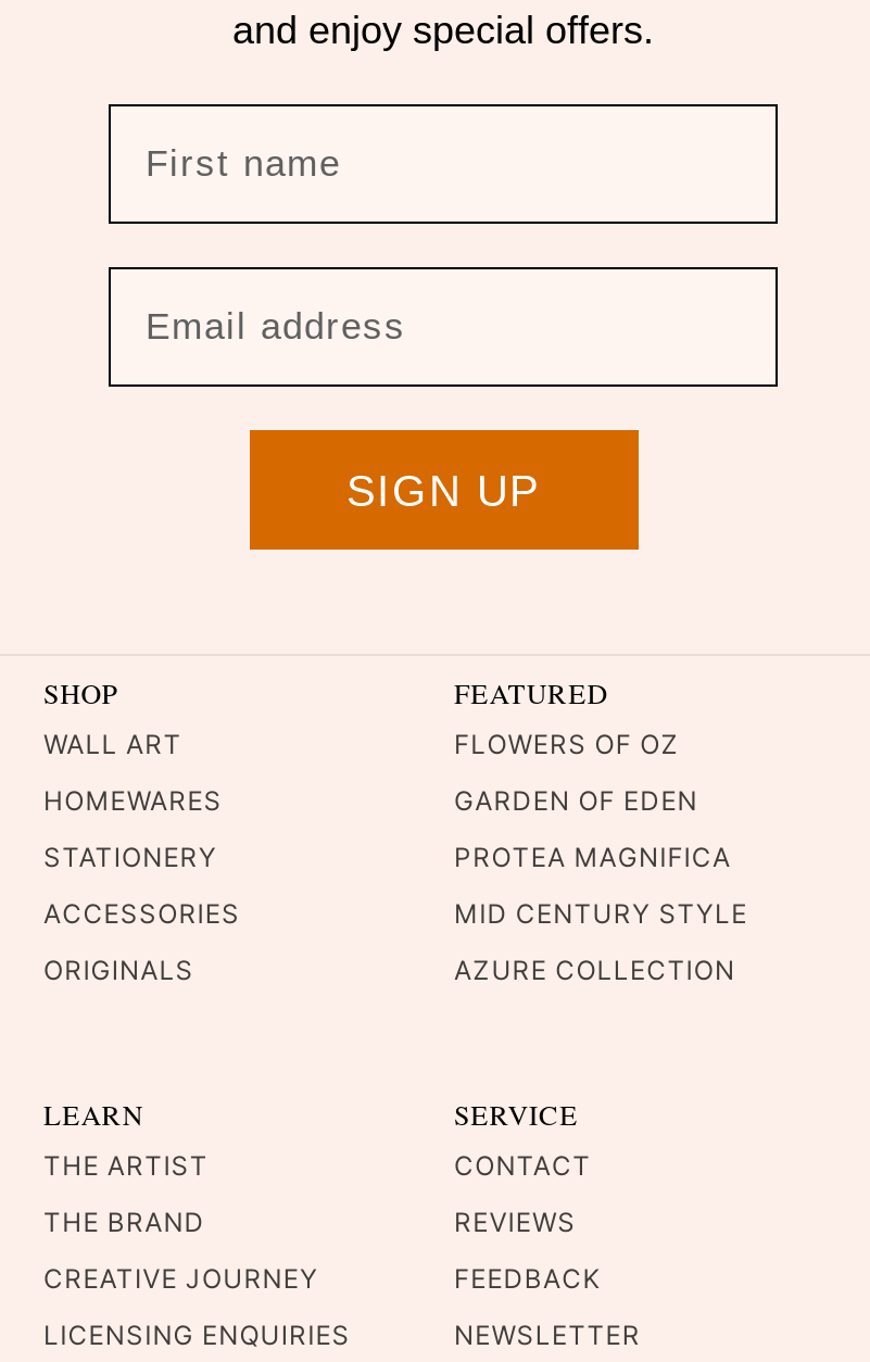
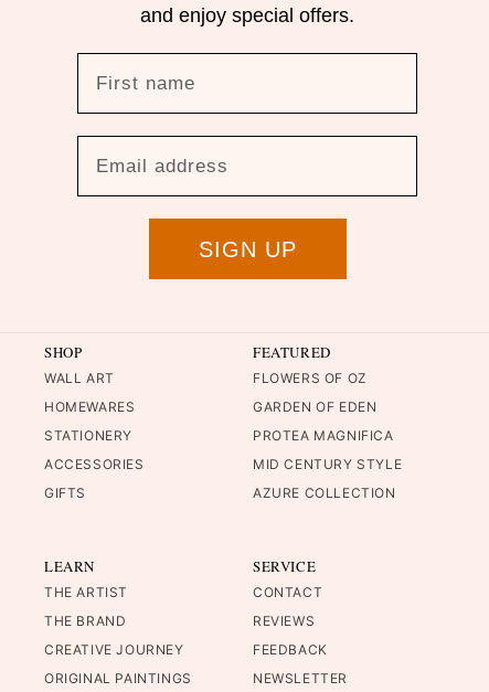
[43,954,194,986] ORIGINALS -> [44,485,86,501] GIFTS
[43,1317,351,1350] LICENSING ENQUIRIES -> [44,669,192,686] ORIGINAL PAINTINGS

